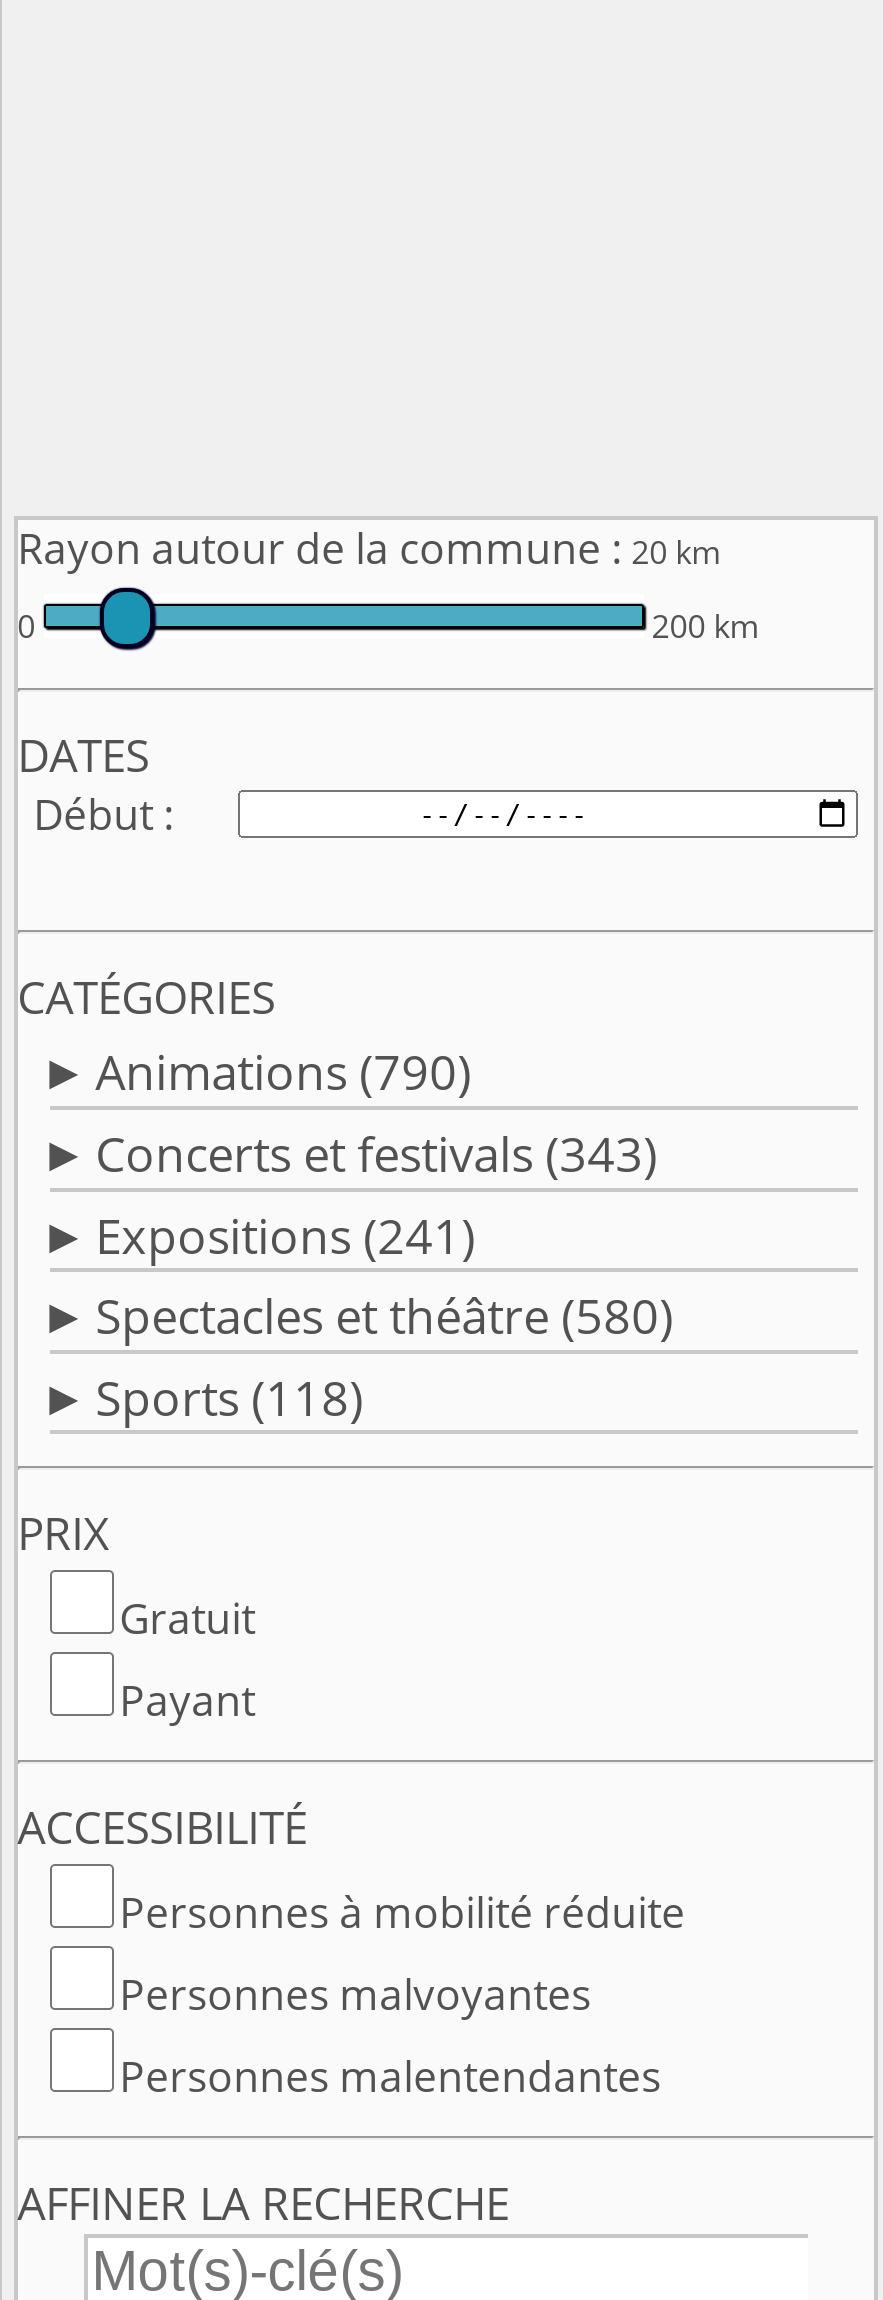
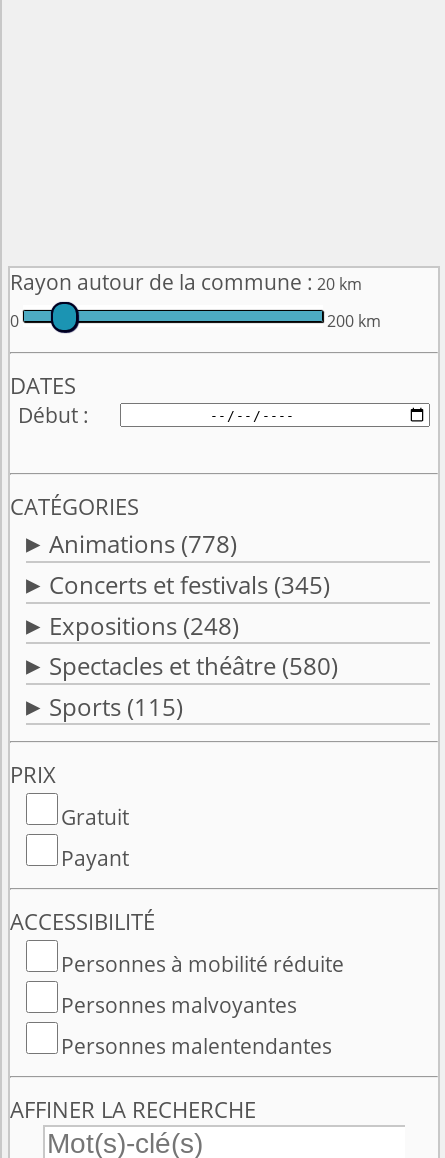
[95,1039,471,1105] Animations (790) -> [49,527,237,560] Animations (778)
[95,1120,657,1186] Concerts et festivals (343) -> [49,568,330,601] Concerts et festivals (345)
[95,1201,475,1267] Expositions (241) -> [49,609,239,642] Expositions (248)
[95,1364,363,1430] Sports (118) -> [49,690,183,723] Sports (115)

